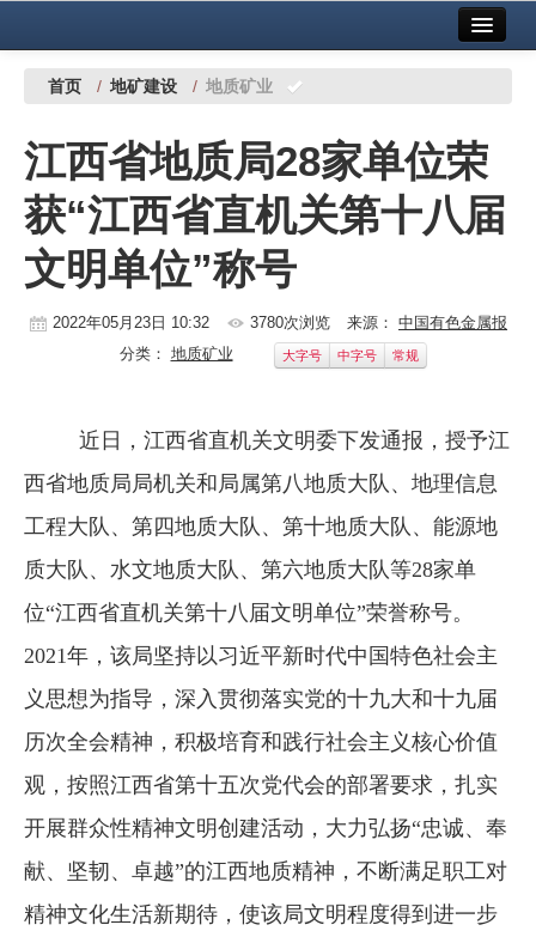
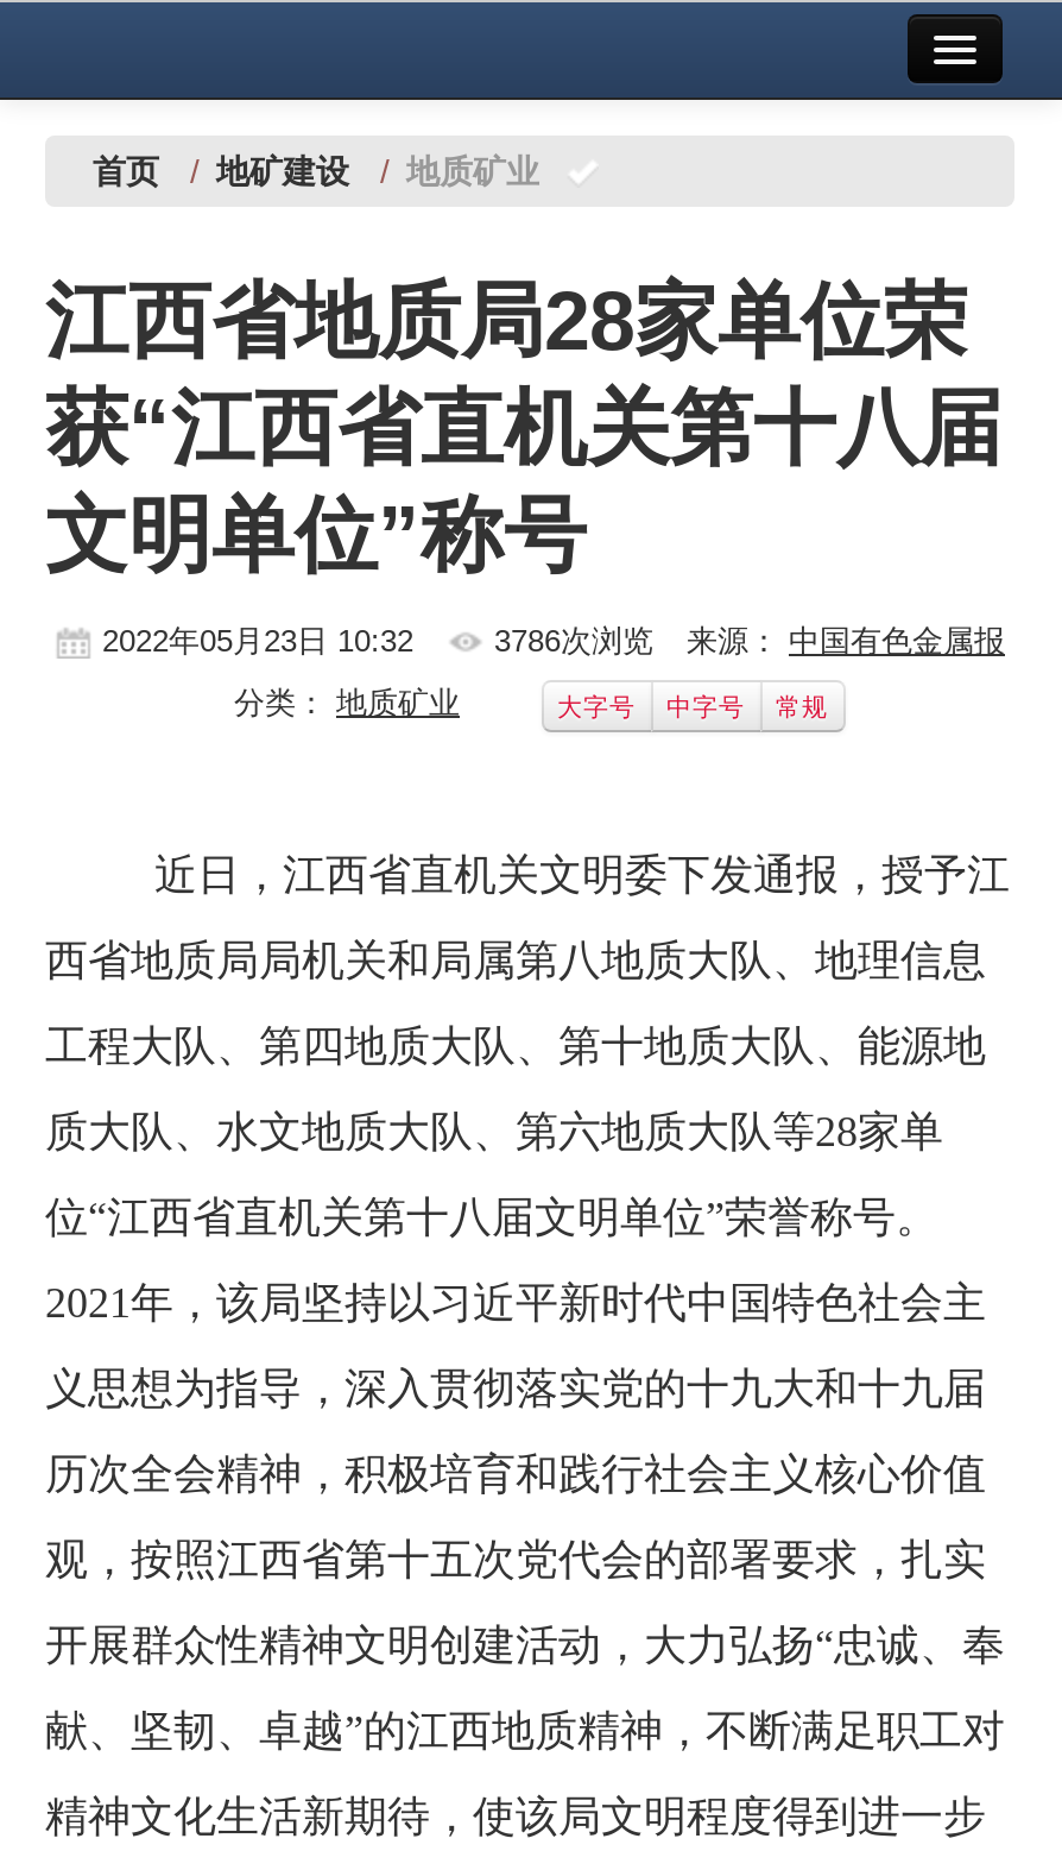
[250,314,330,331] 3780次浏览 -> [494,623,653,659] 3786次浏览

